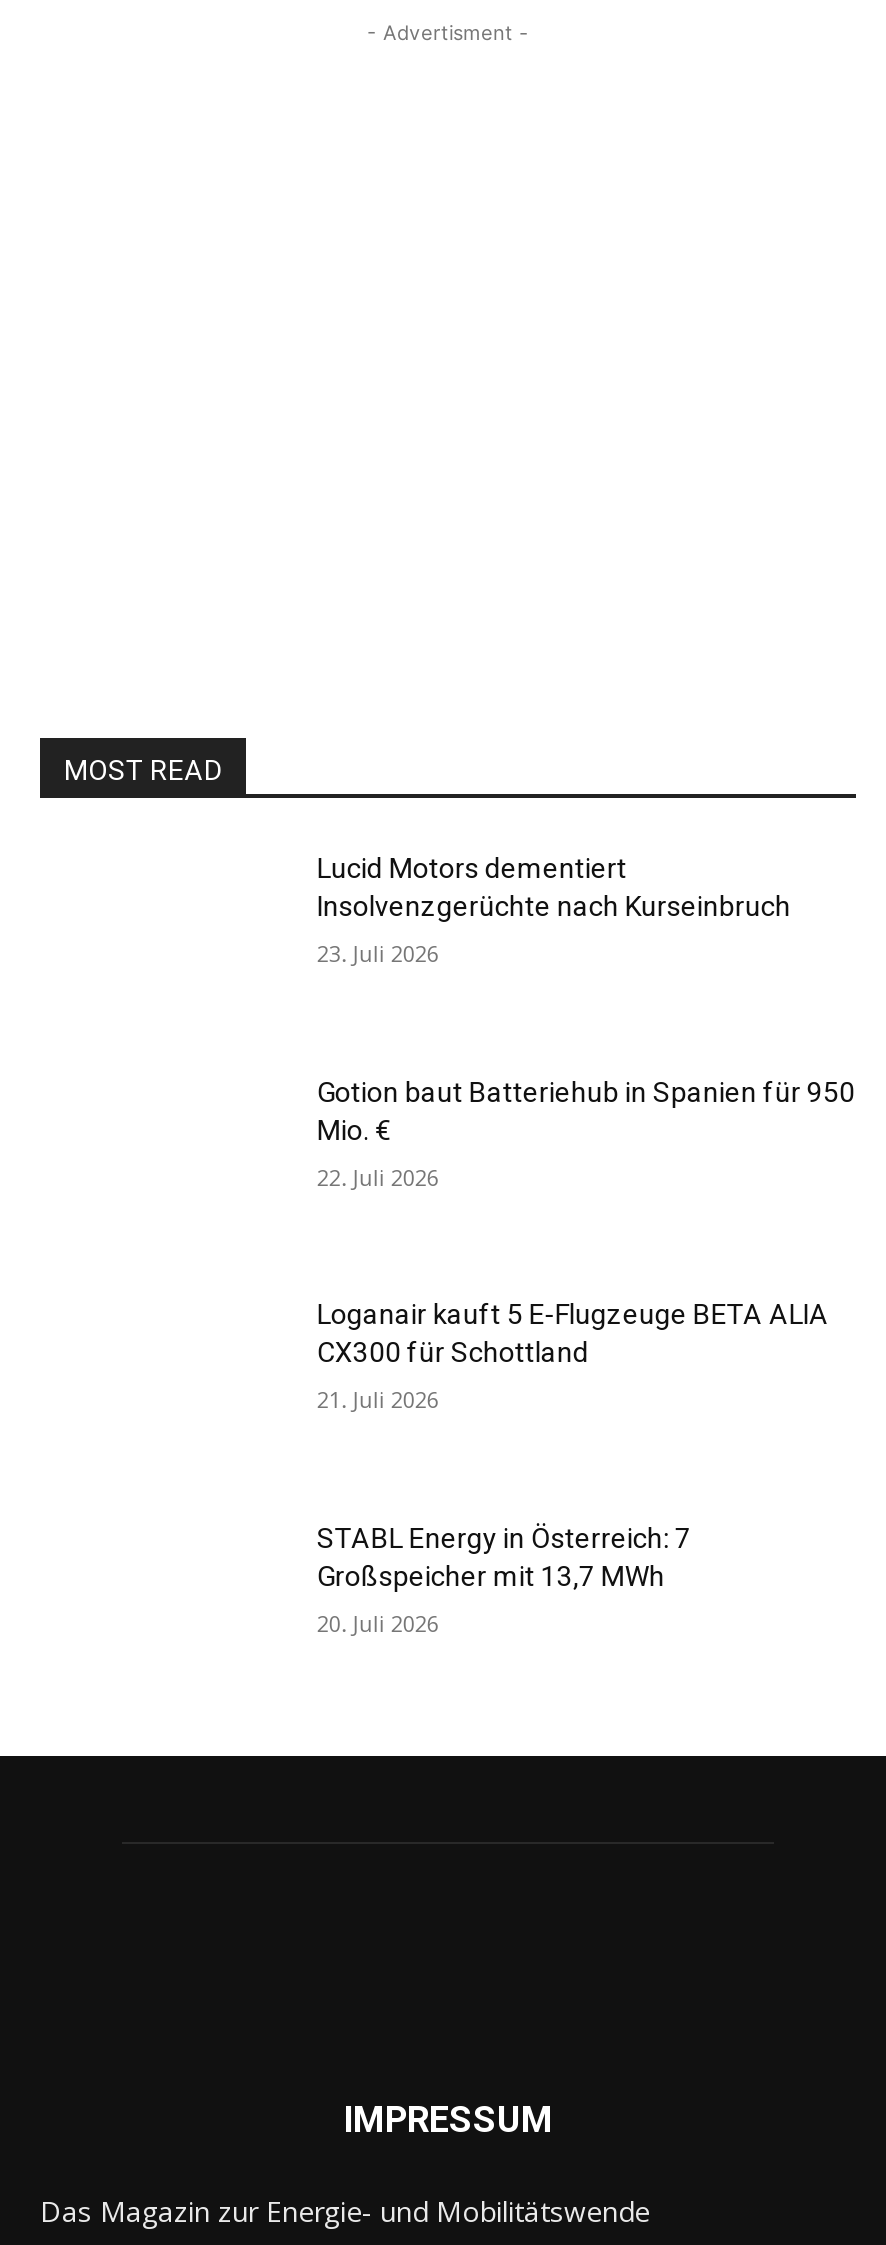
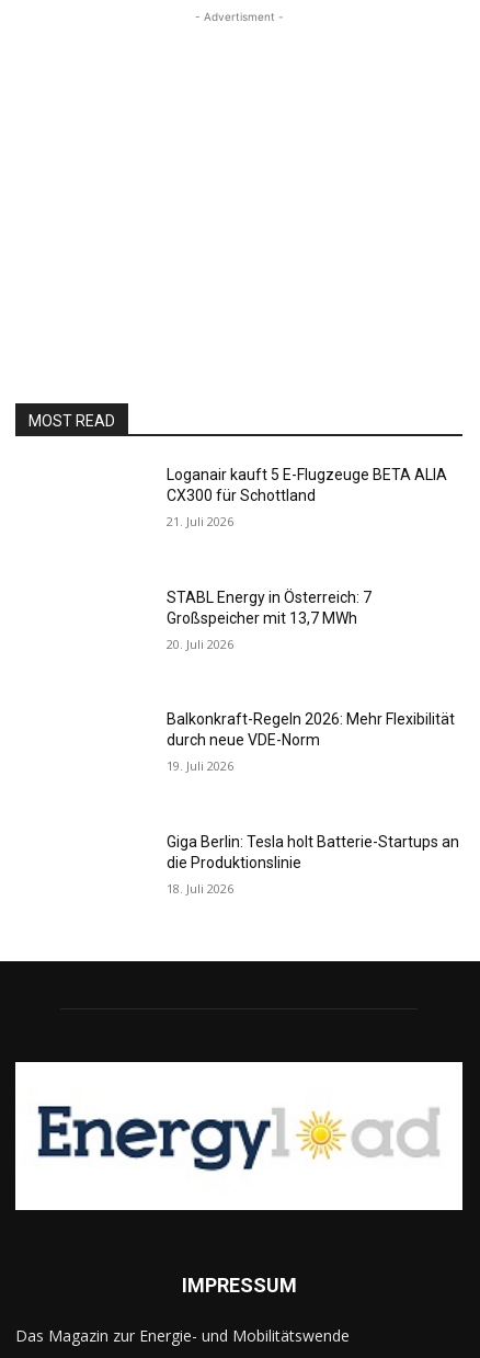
[317,852,791,968] Lucid Motors dementiert | Insolvenzgerüchte nach Kurseinbruch | 23. Juli 2026 -> none
[317,1076,855,1192] Gotion baut Batteriehub in Spanien für 950 | Mio. € | 22. Juli 2026 -> none
moved [317,1299,829,1638] -> [167,466,448,652]: Loganair kauft 5 E-Flugzeuge BETA ALIA | CX300 für Schottland | 21. Juli 2026 | STABL Energy in Österreich: 7 | Großspeicher mit 13,7 MWh | 20. Juli 2026
none -> [14,1061,464,1211] [image]
none -> [167,711,455,774] Balkonkraft-Regeln 2026: Mehr Flexibilität | durch neue VDE-Norm | 19. Juli 2026
none -> [167,833,460,897] Giga Berlin: Tesla holt Batterie-Startups an | die Produktionslinie | 18. Juli 2026

